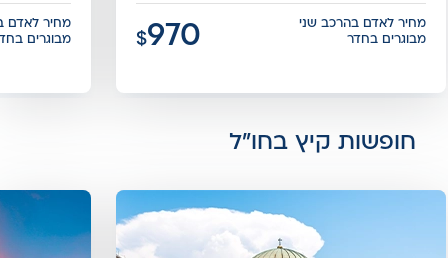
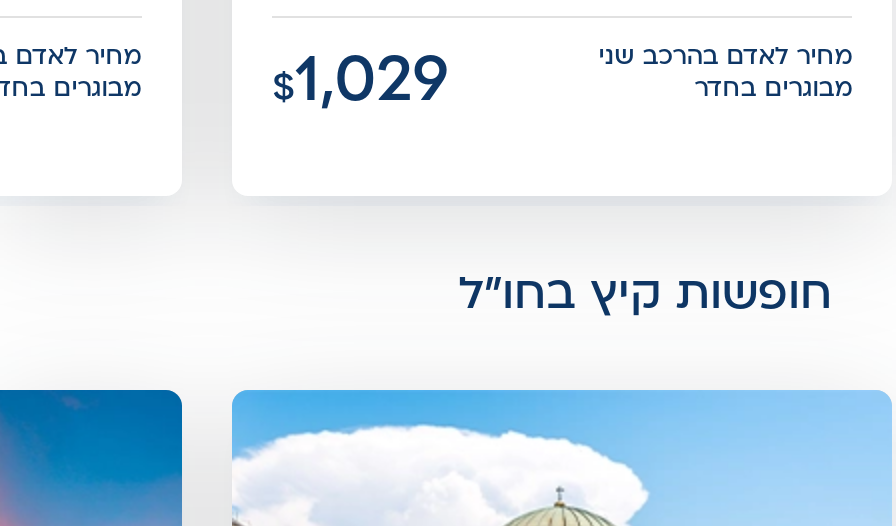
[147,22,201,53] 970 -> [294,54,448,116] 1,029

